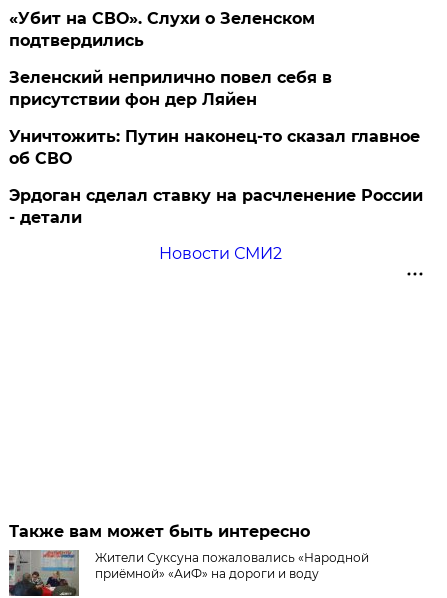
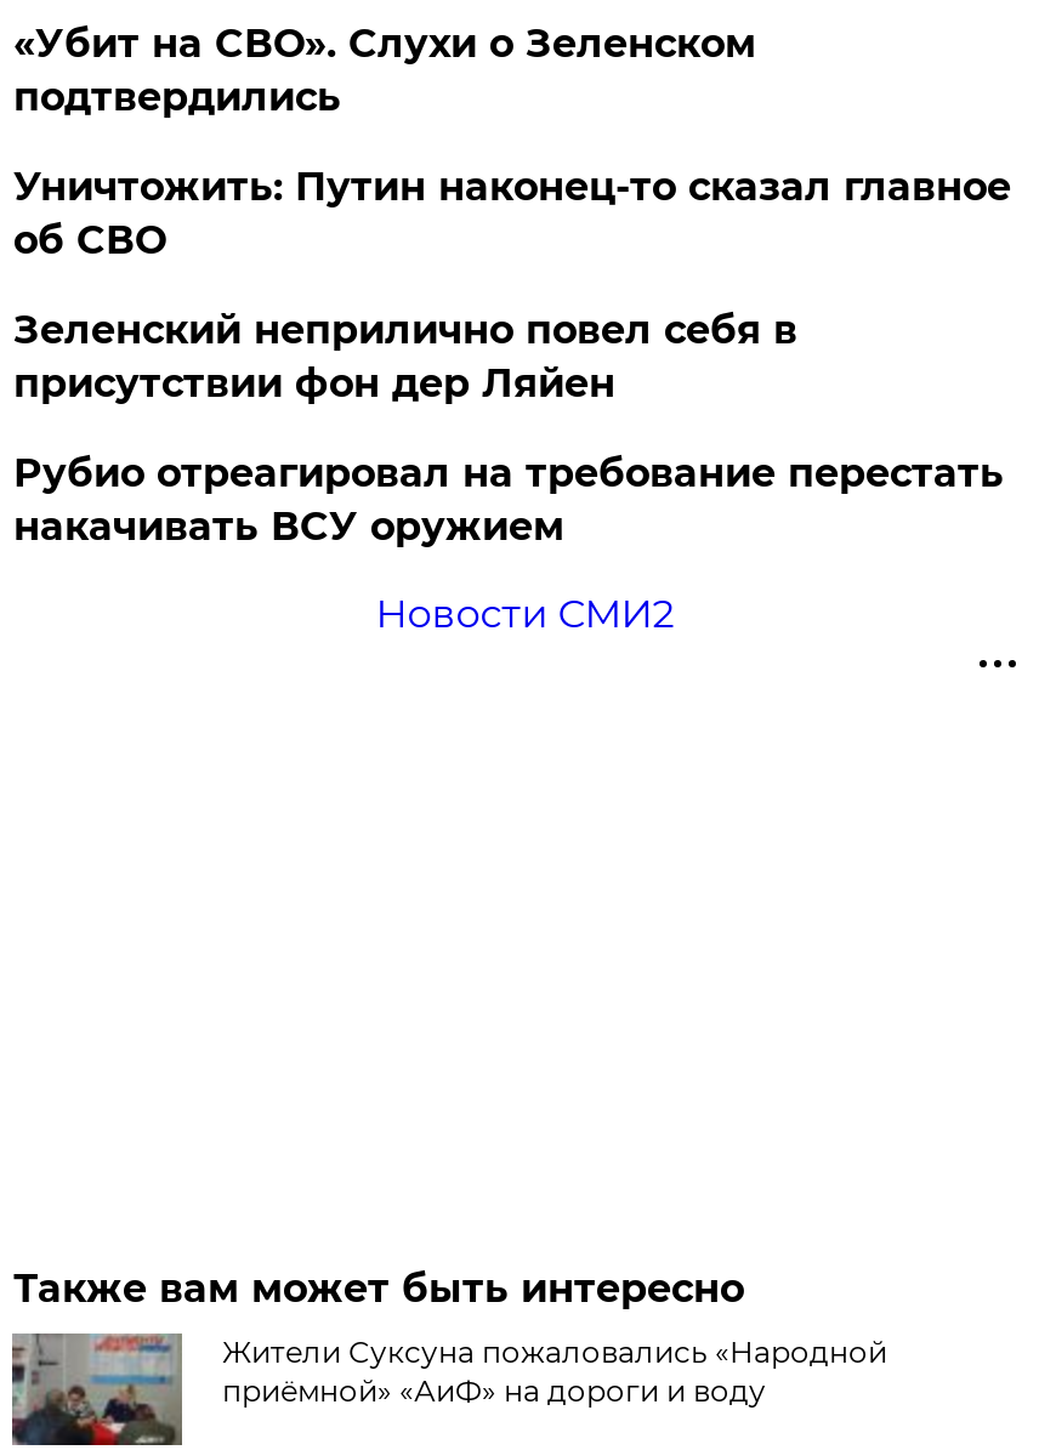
moved [9,68,332,109] -> [13,307,797,406]: Зеленский неприлично повел cебя в | присутствии фон дер Ляйен
moved [9,127,420,168] -> [13,164,1011,263]: Уничтожить: Путин наконец-то сказал главное | об СВО
[9,186,423,227] Эрдоган сделал ставку на расчленение России | - детали -> [13,450,1004,549] Рубио отреагировал на требование перестать | накачивать ВСУ оружием

